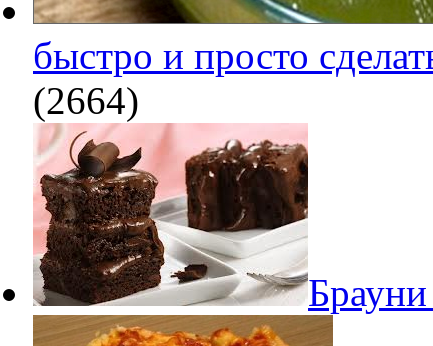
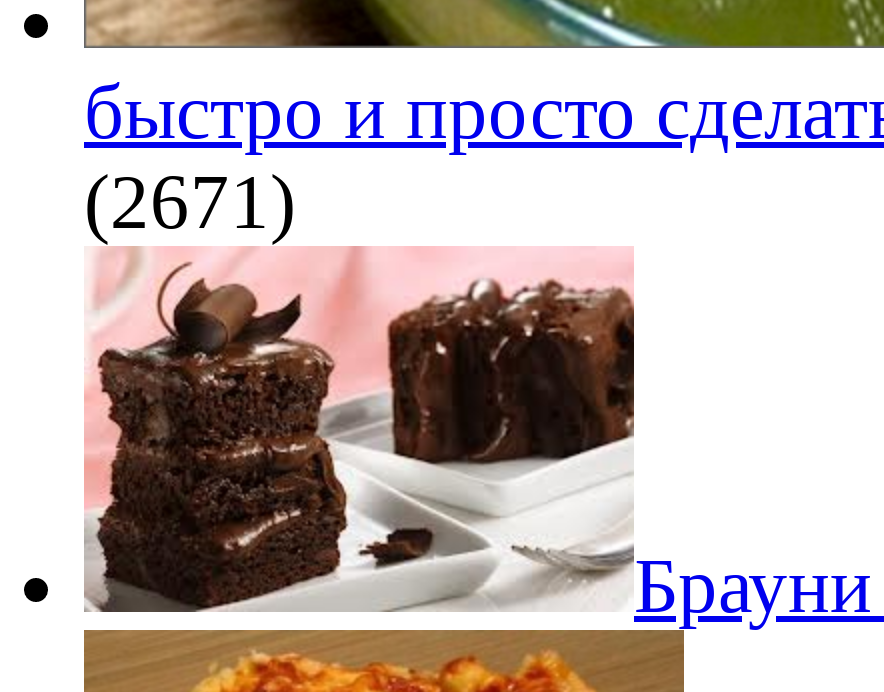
[33,79,139,122] (2664) -> [84,158,296,244] (2671)

